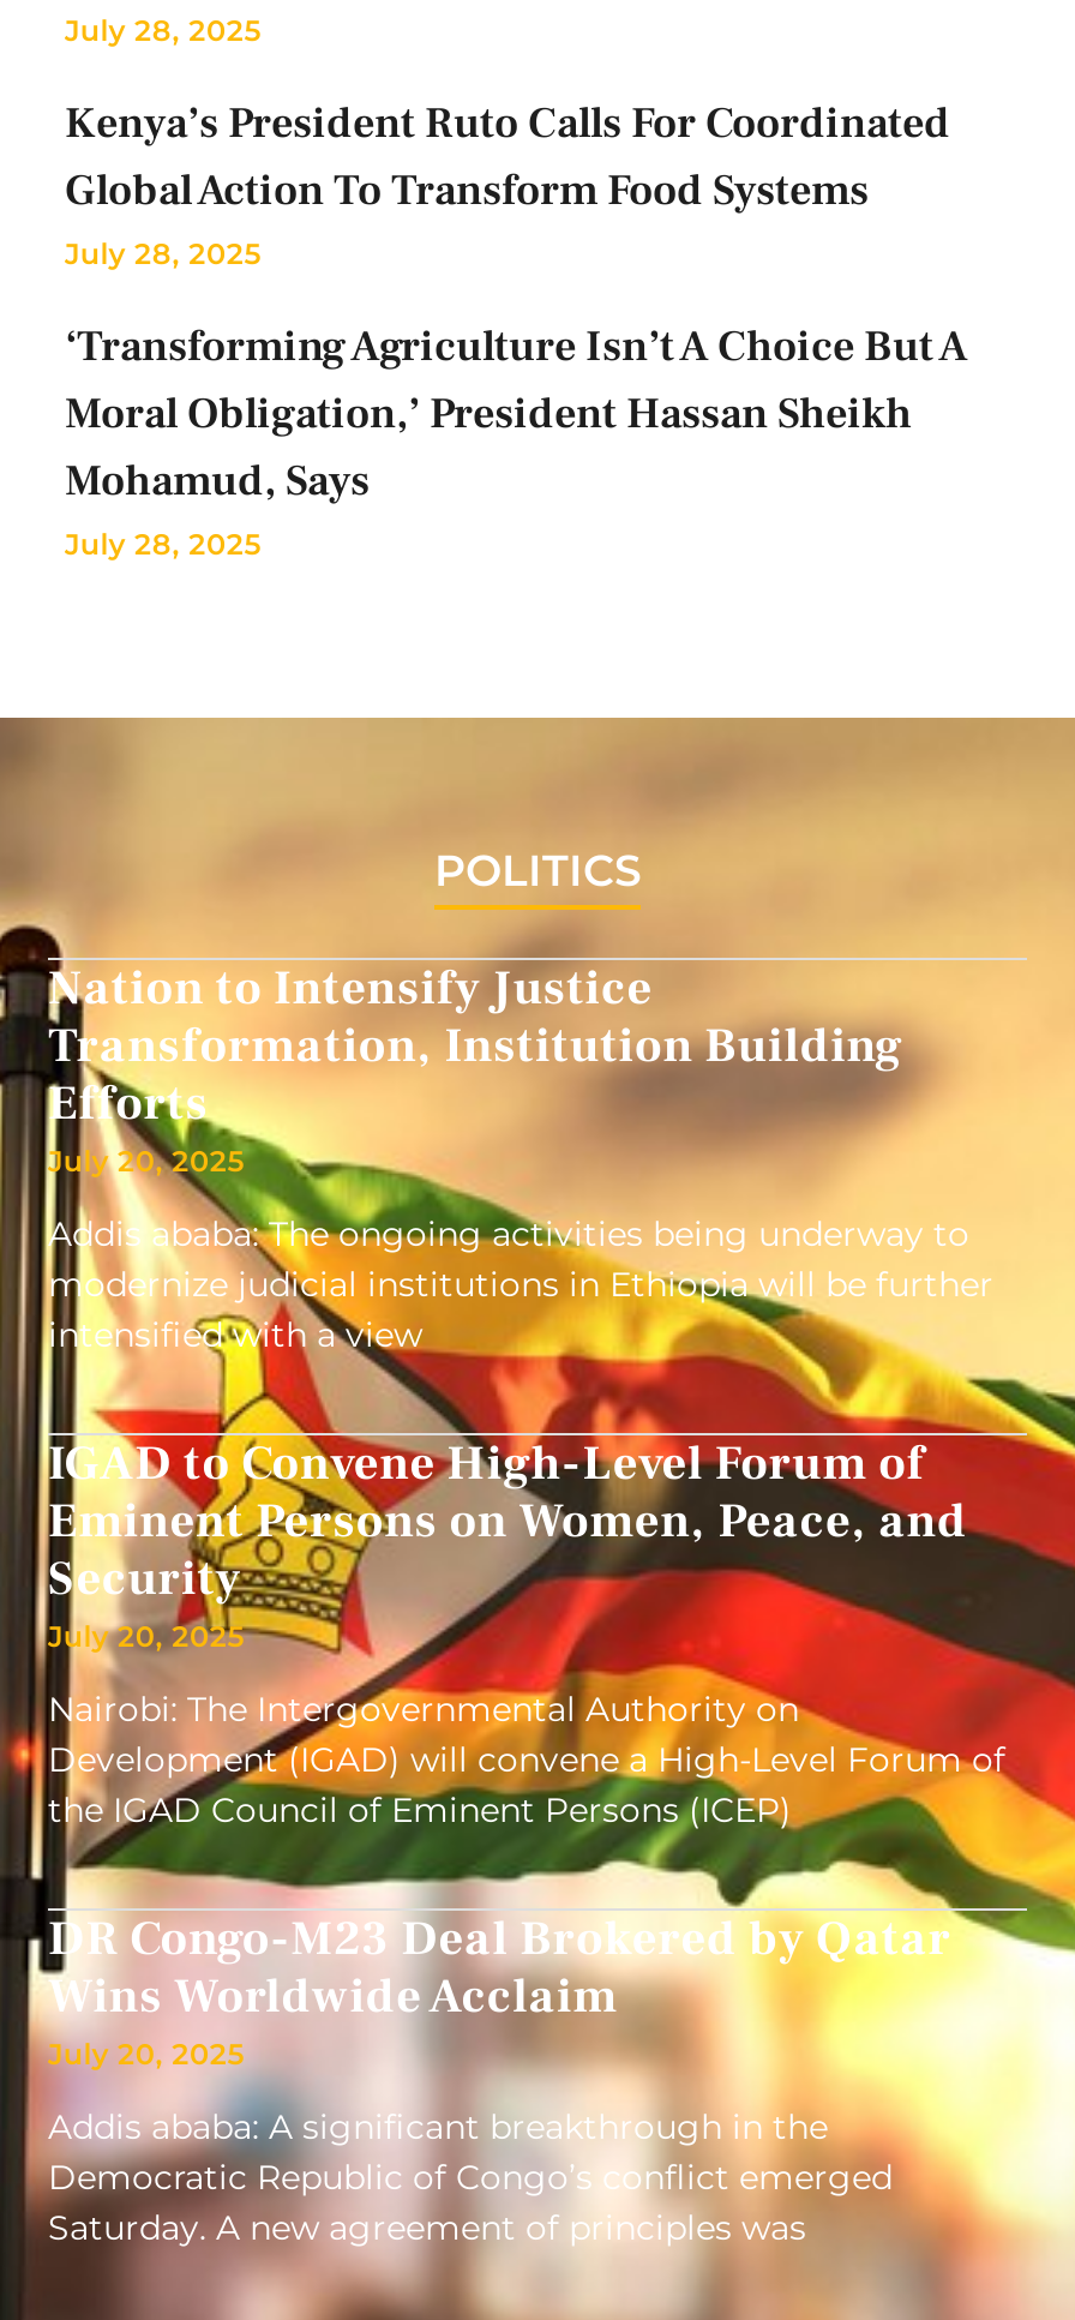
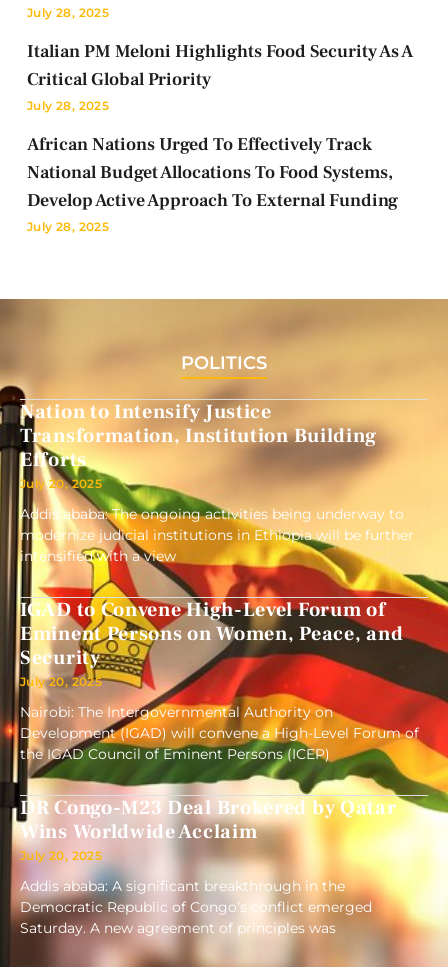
[65,95,950,218] Kenya’s President Ruto Calls For Coordinated | Global Action To Transform Food Systems -> [27,40,413,91] Italian PM Meloni Highlights Food Security As A | Critical Global Priority
[65,319,967,508] ‘Transforming Agriculture Isn’t A Choice But A | Moral Obligation,’ President Hassan Sheikh | Mohamud, Says -> [27,133,398,212] African Nations Urged To Effectively Track | National Budget Allocations To Food Systems, | Develop Active Approach To External Funding

